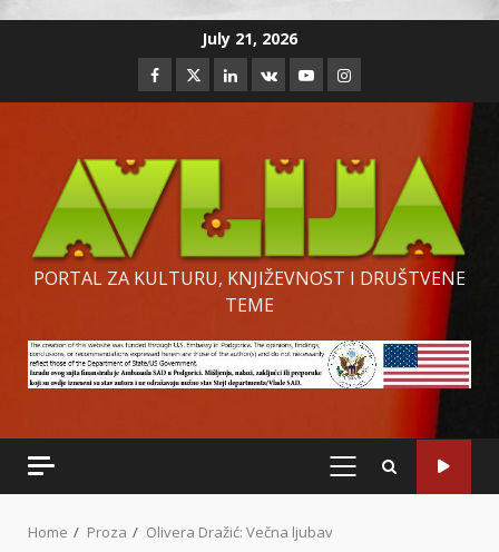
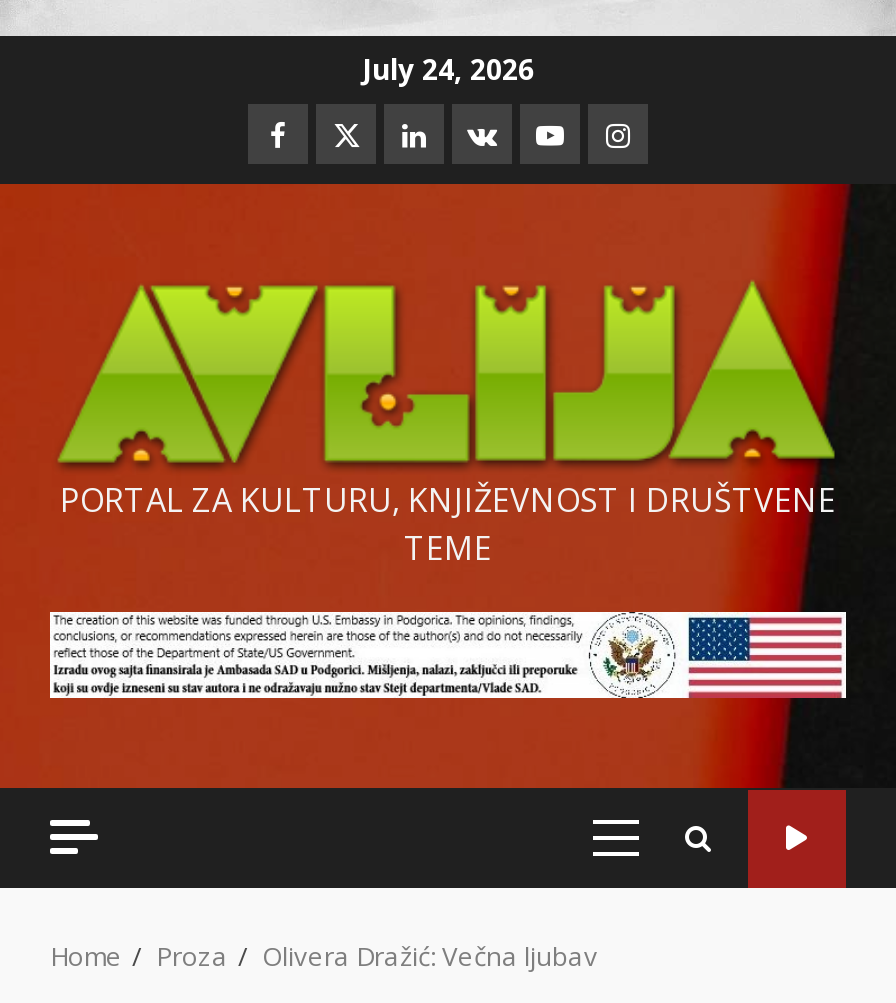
[202,28,297,49] July 21, 2026 -> [362,50,534,88] July 24, 2026

